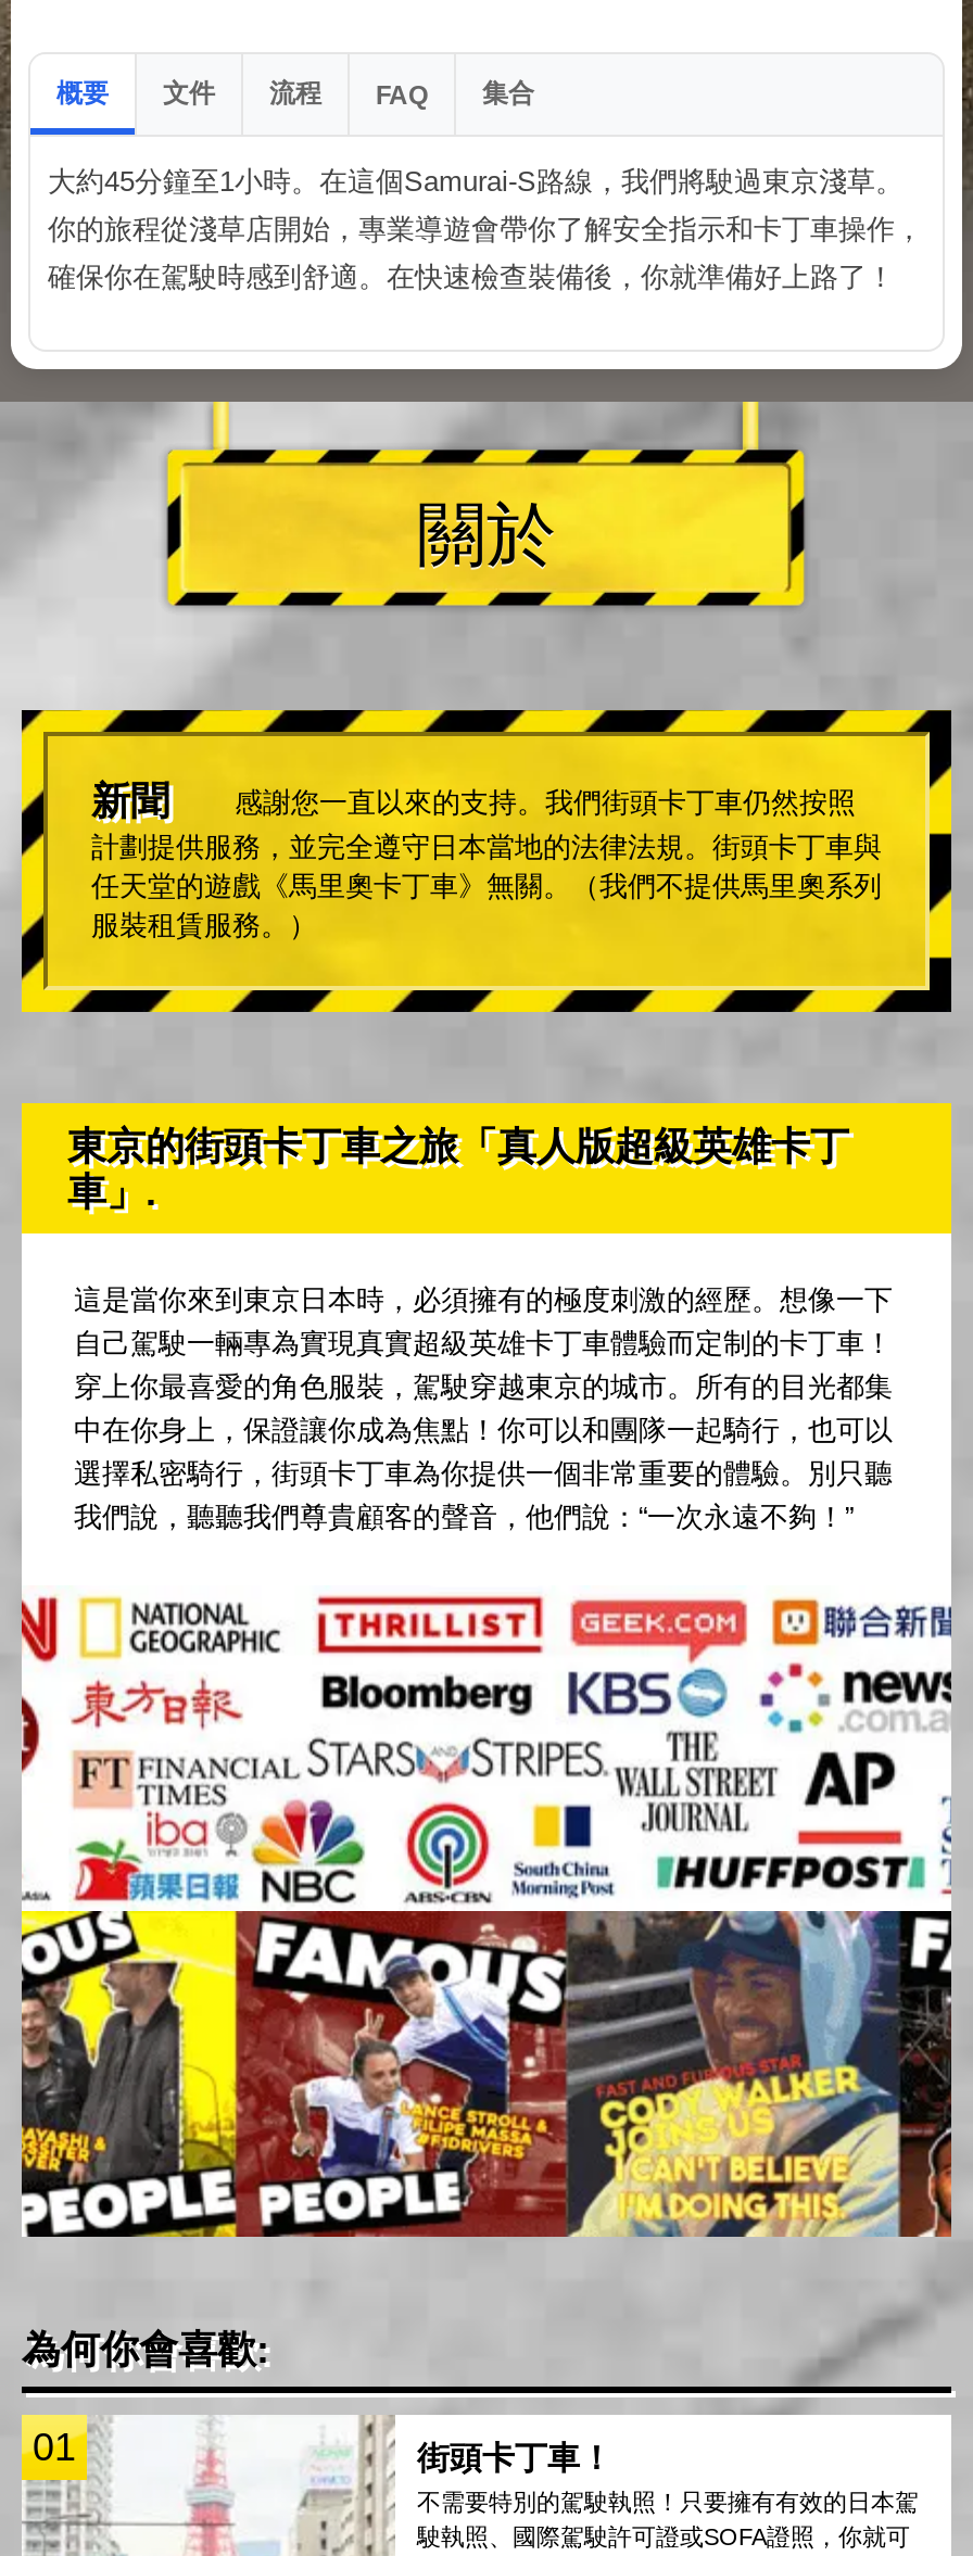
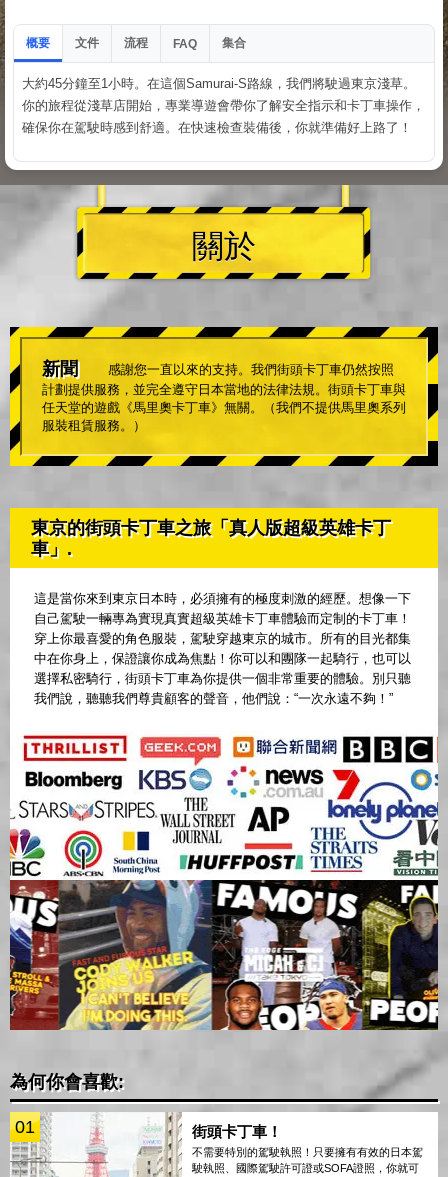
[20,1594,953,2239] [image] -> [9,734,439,1031] [image]

